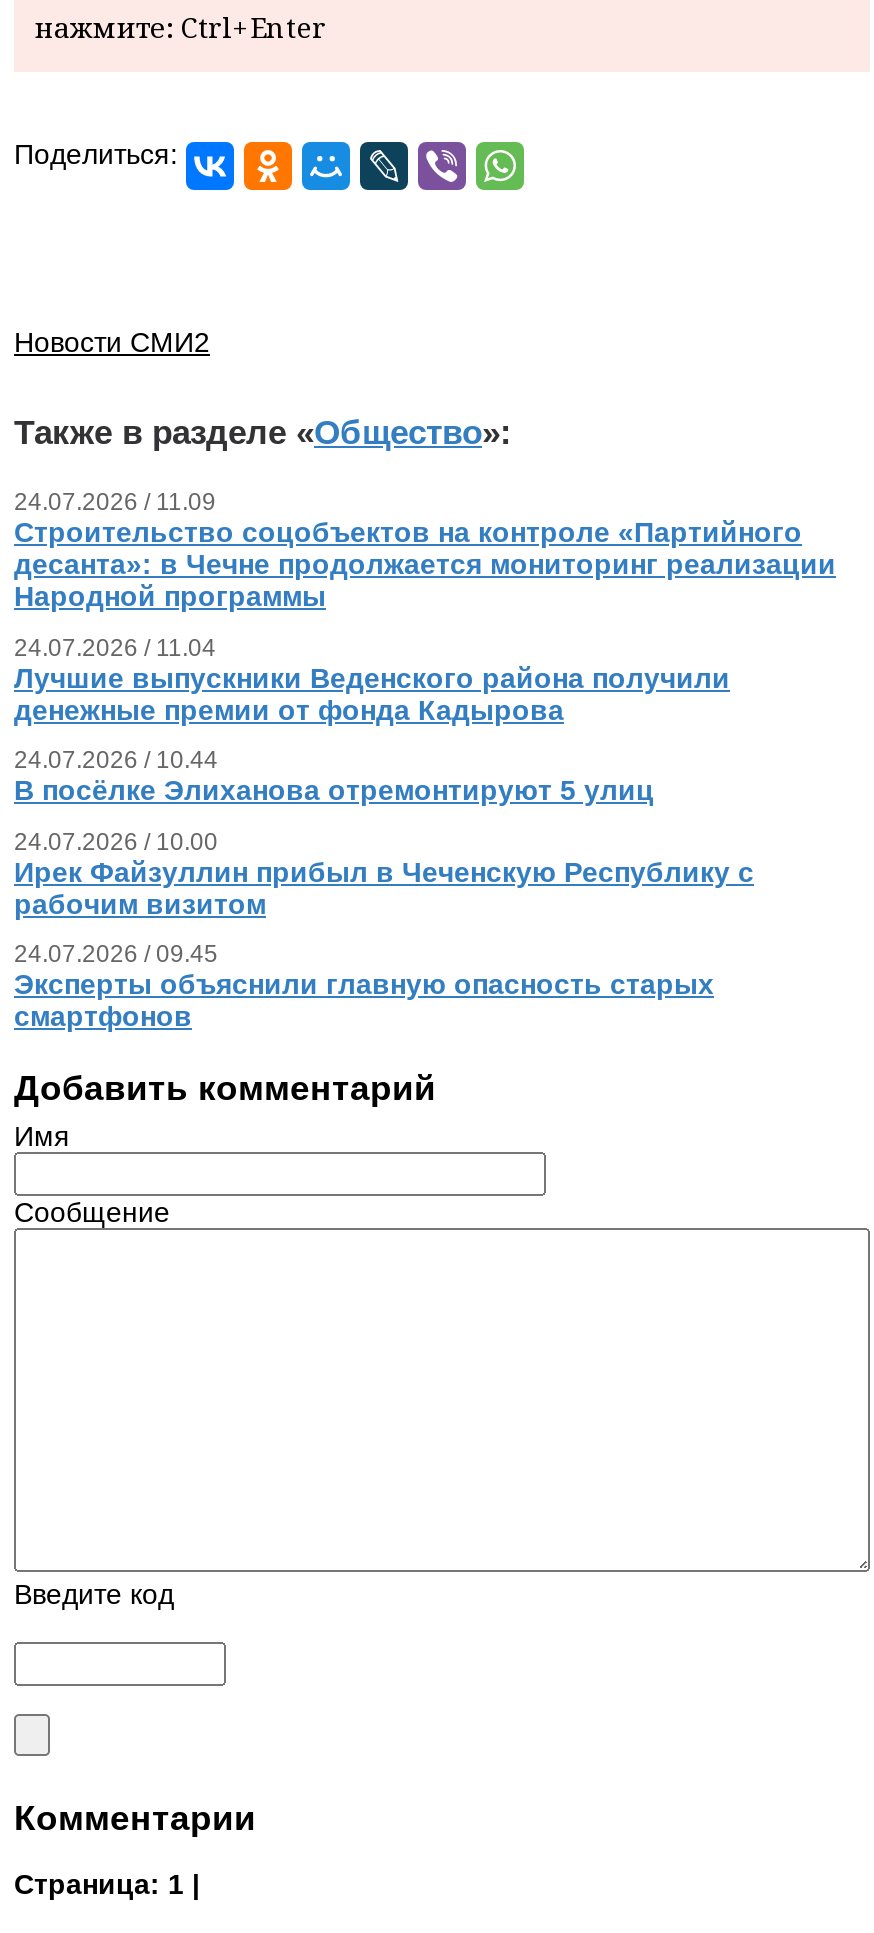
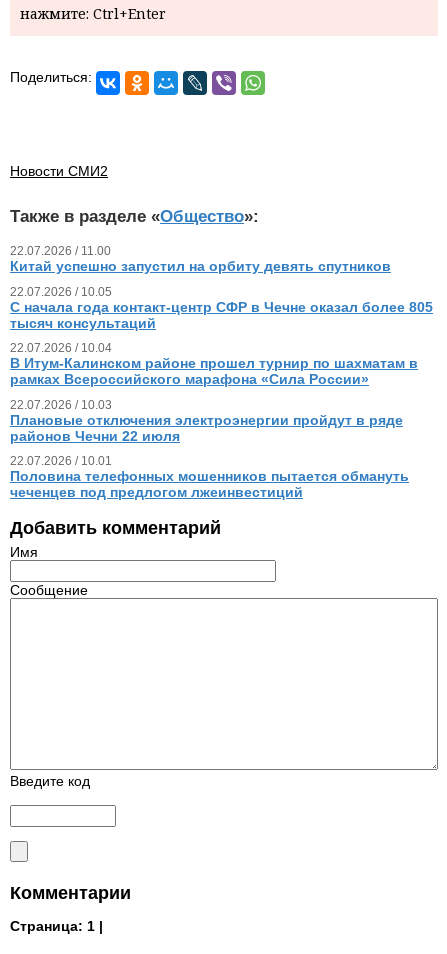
[14,488,836,612] 24.07.2026 / 11.09 | Строительство соцобъектов на контроле «Партийного | десанта»: в Чечне продолжается мониторинг реализации | Народной программы -> [10,244,391,274] 22.07.2026 / 11.00 | Китай успешно запустил на орбиту девять спутников
[14,633,730,725] 24.07.2026 / 11.04 | Лучшие выпускники Веденского района получили | денежные премии от фонда Кадырова -> [10,285,433,331] 22.07.2026 / 10.05 | С начала года контакт-центр СФР в Чечне оказал более 805 | тысяч консультаций
[14,746,654,806] 24.07.2026 / 10.44 | В посёлке Элиханова отремонтируют 5 улиц -> [10,341,418,387] 22.07.2026 / 10.04 | В Итум-Калинском районе прошел турнир по шахматам в | рамках Всероссийского марафона «Сила России»
[14,827,754,919] 24.07.2026 / 10.00 | Ирек Файзуллин прибыл в Чеченскую Республику с | рабочим визитом -> [10,398,403,444] 22.07.2026 / 10.03 | Плановые отключения электроэнергии пройдут в ряде | районов Чечни 22 июля
[14,940,714,1032] 24.07.2026 / 09.45 | Эксперты объяснили главную опасность старых | смартфонов -> [10,454,409,500] 22.07.2026 / 10.01 | Половина телефонных мошенников пытается обмануть | чеченцев под предлогом лжеинвестиций

